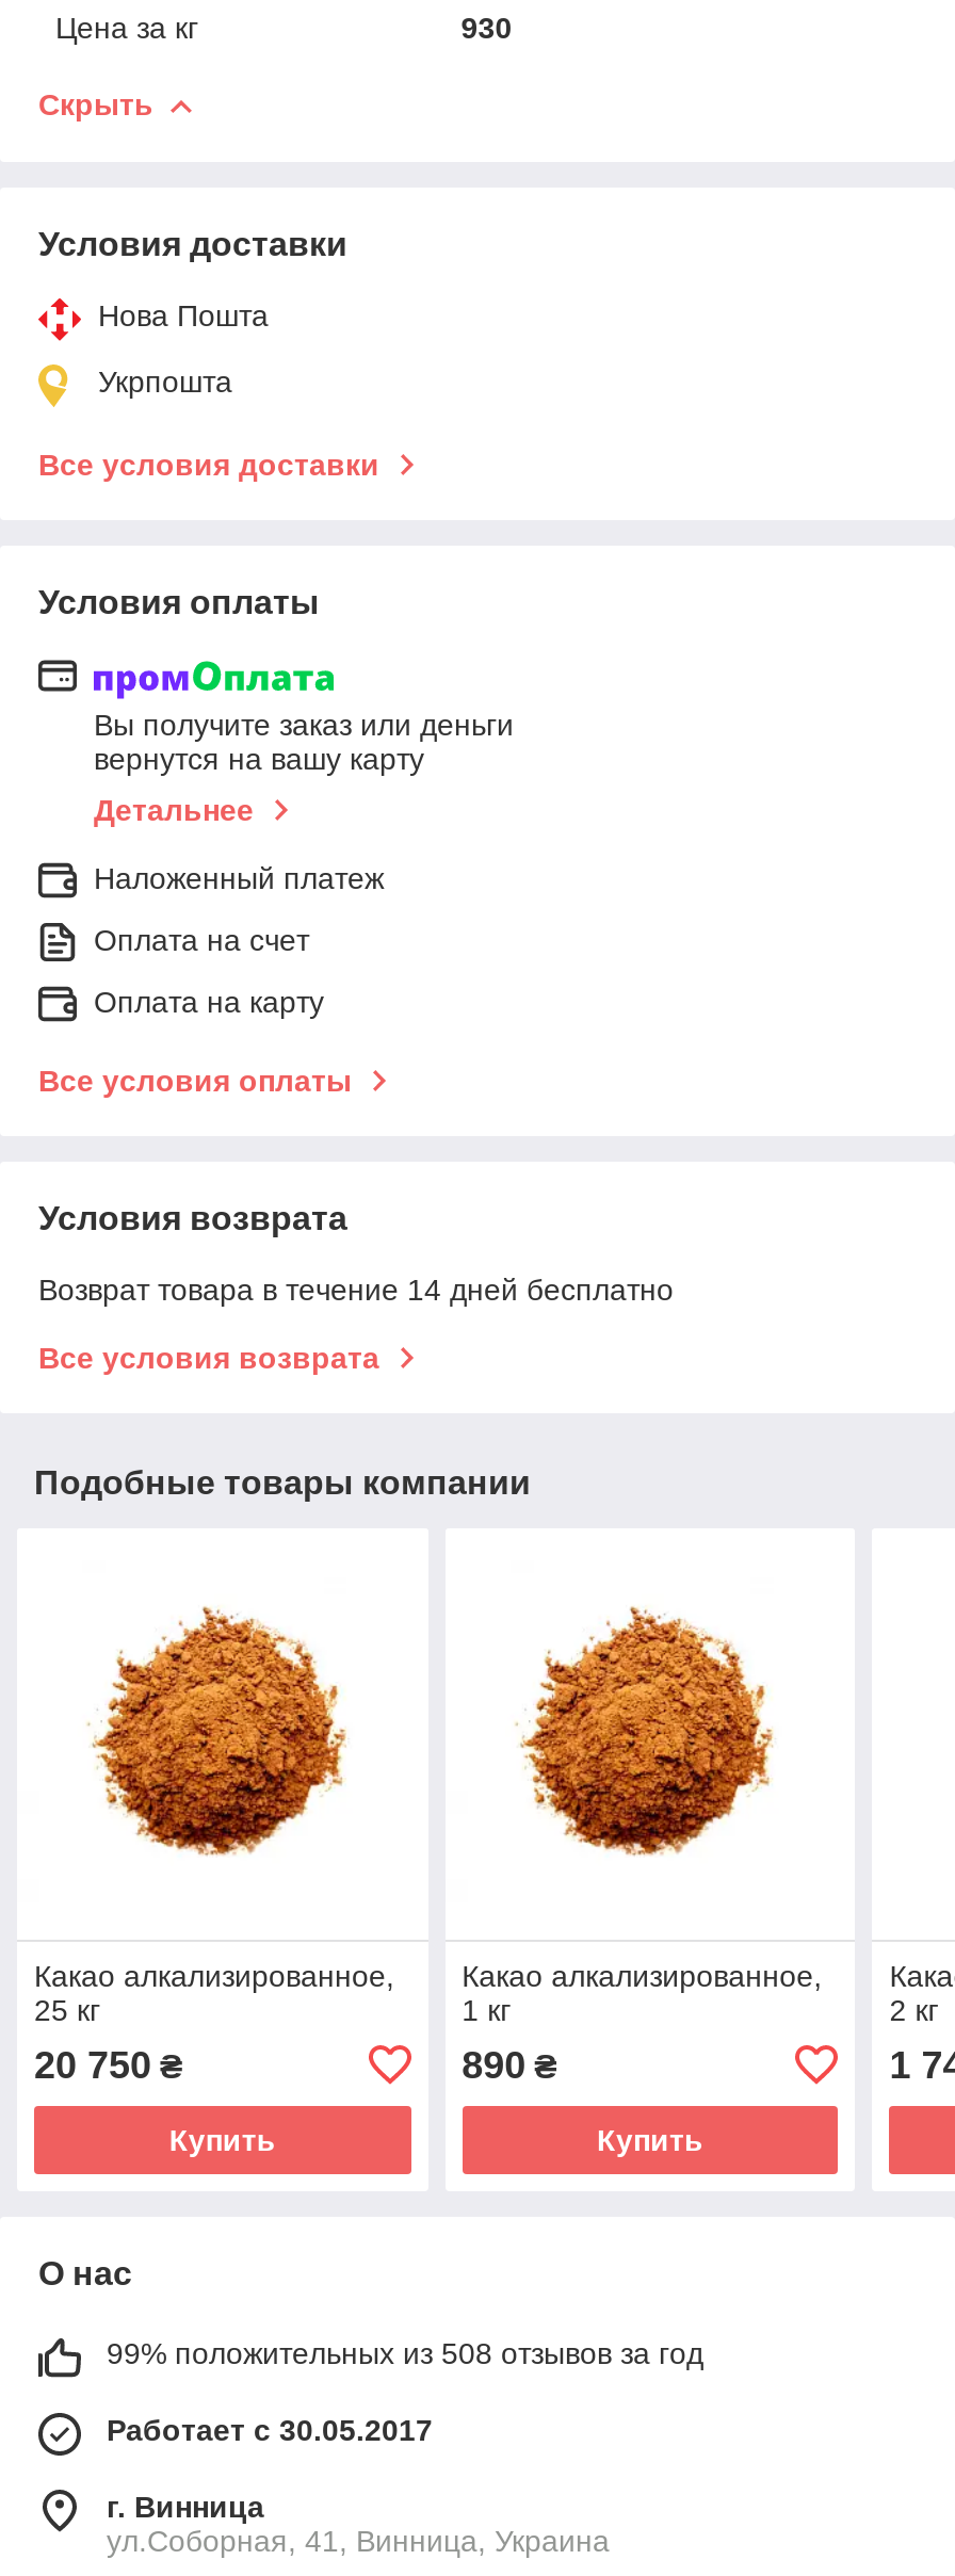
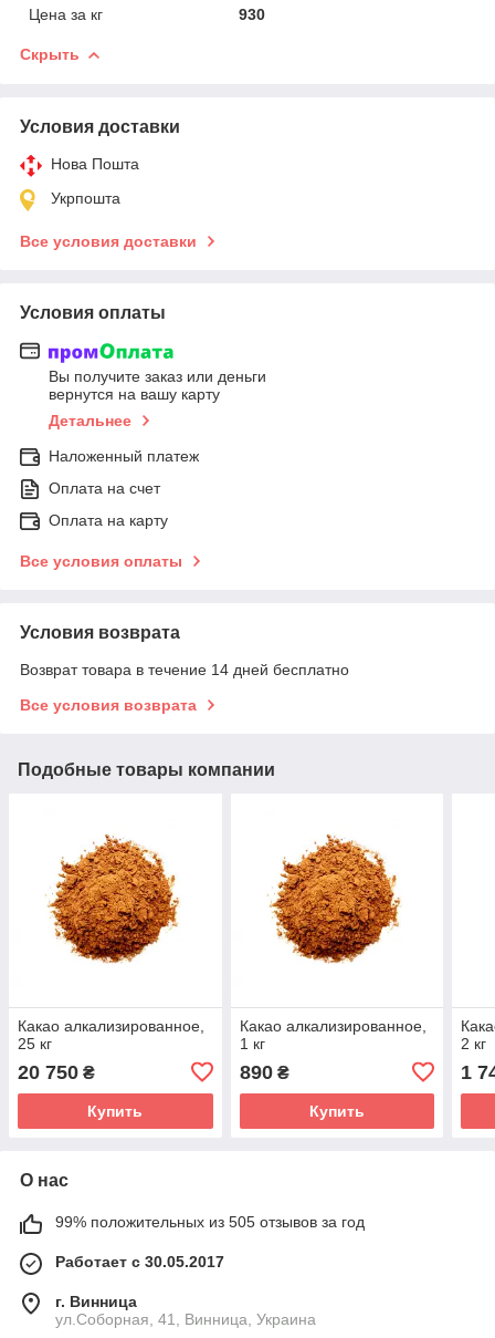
[107,2336,703,2370] 99% положительных из 508 отзывов за год -> [55,1213,365,1230] 99% положительных из 505 отзывов за год

